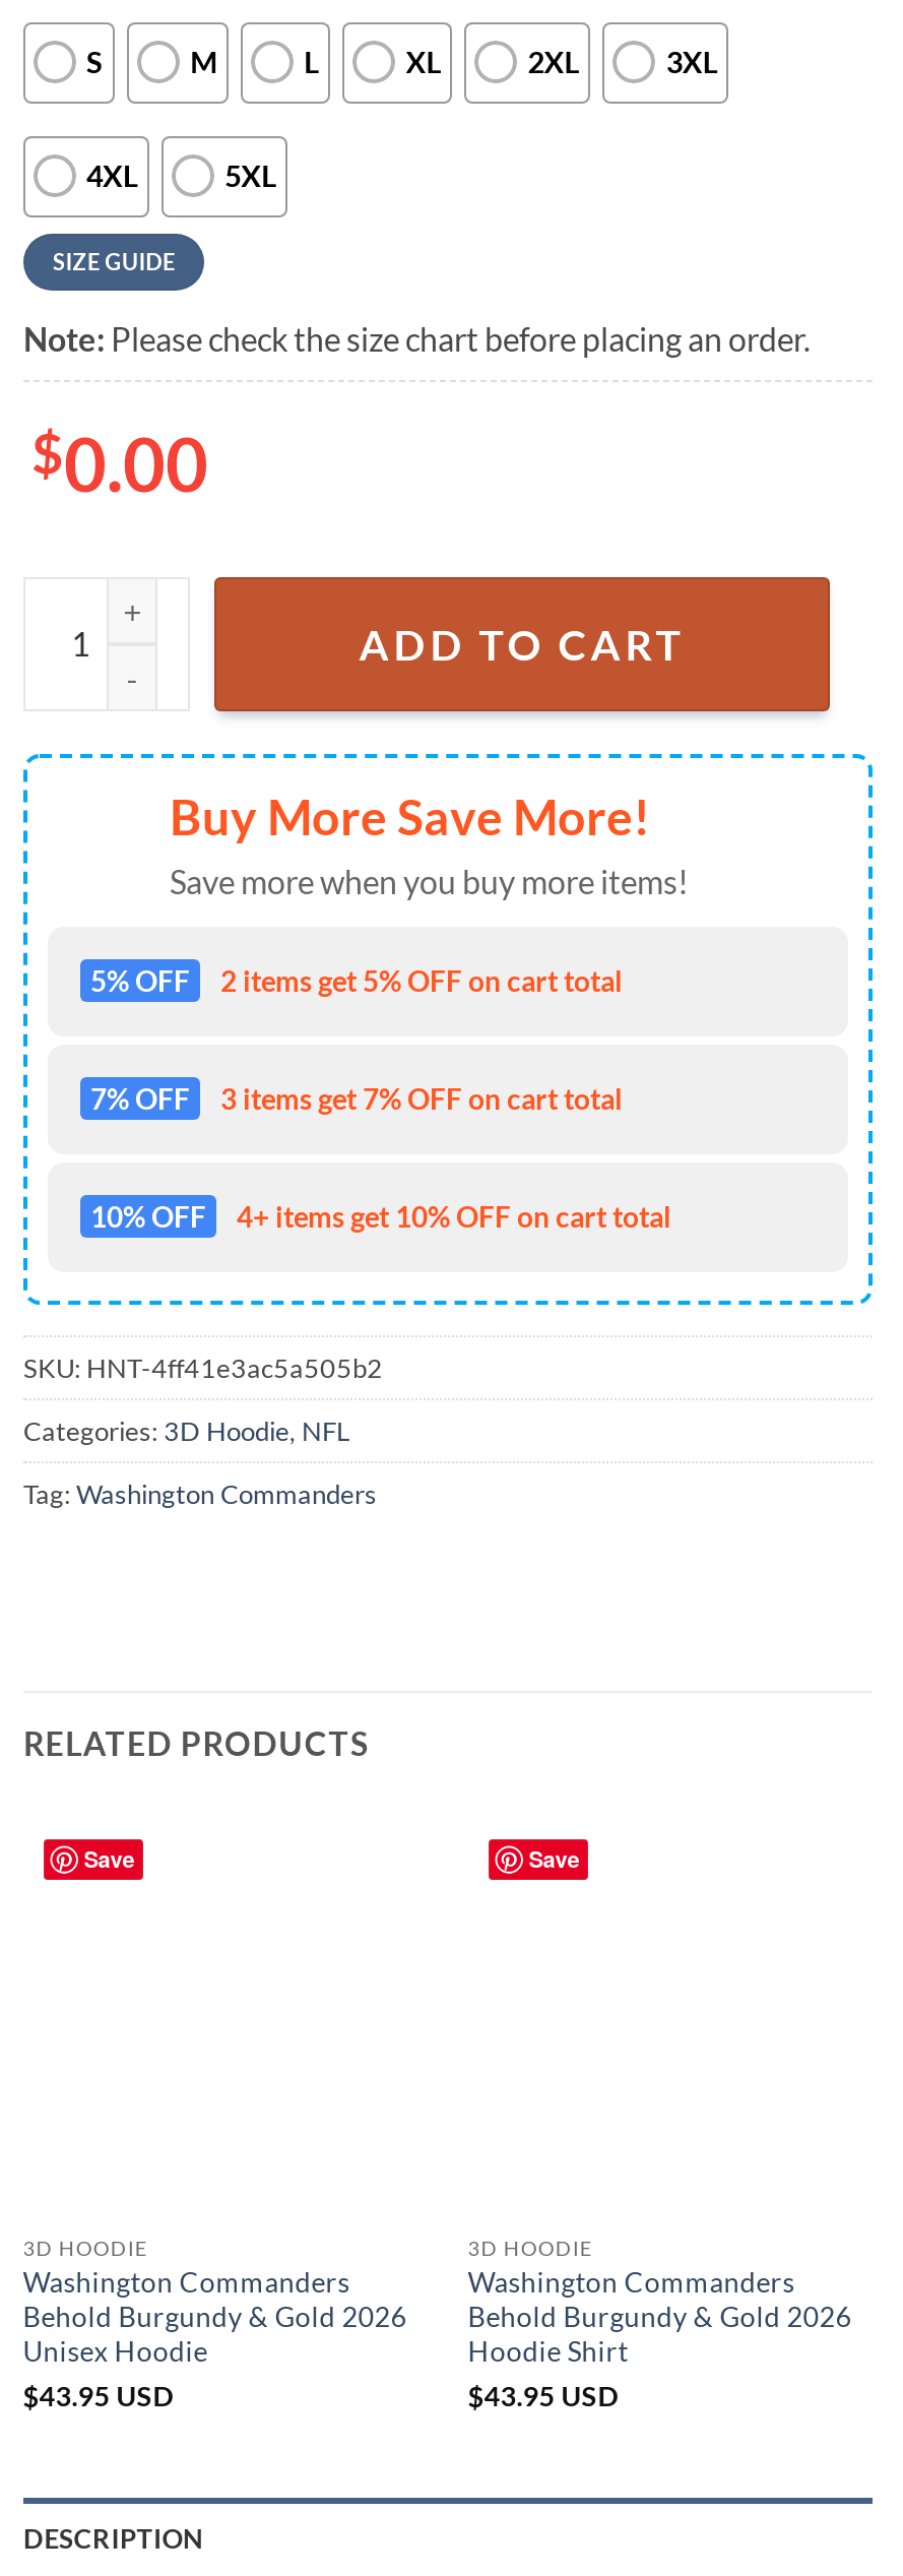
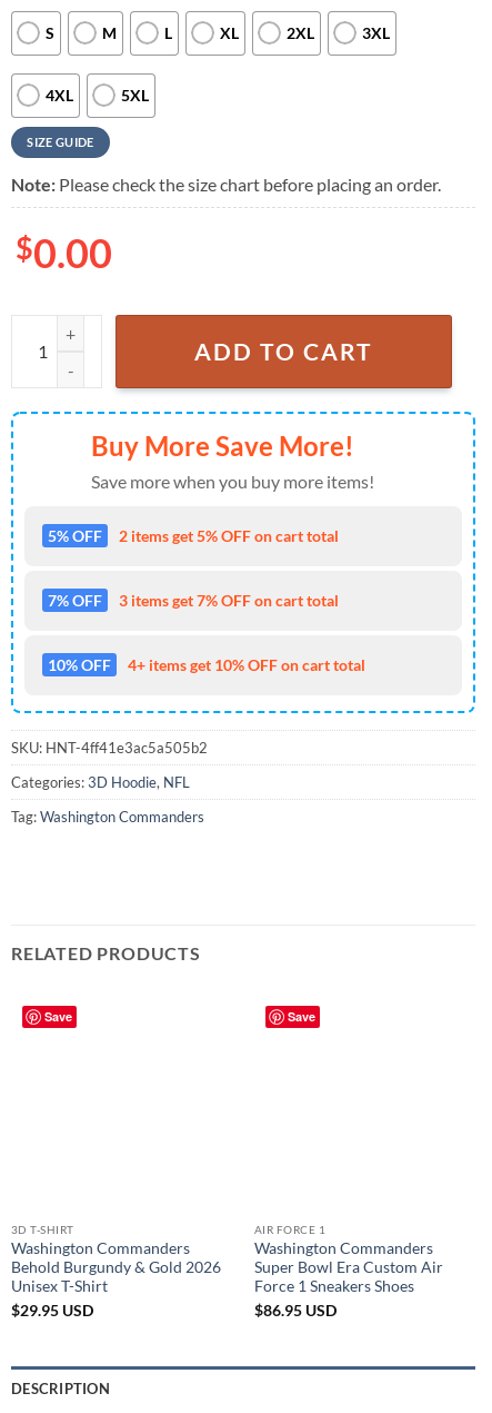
[23,2236,148,2261] 3D HOODIE -> [11,1223,74,1236] 3D T-SHIRT
[468,2236,593,2261] 3D HOODIE -> [254,1223,326,1236] AIR FORCE 1
[468,2301,852,2413] Behold Burgundy & Gold 2026 | Hoodie Shirt | $43.95 USD -> [254,1258,443,1320] Super Bowl Era Custom Air | Force 1 Sneakers Shoes | $86.95 USD
[23,2335,208,2368] Unisex Hoodie -> [11,1277,108,1295] Unisex T-Shirt
[23,2381,173,2413] $43.95 USD -> [11,1302,93,1320] $29.95 USD

